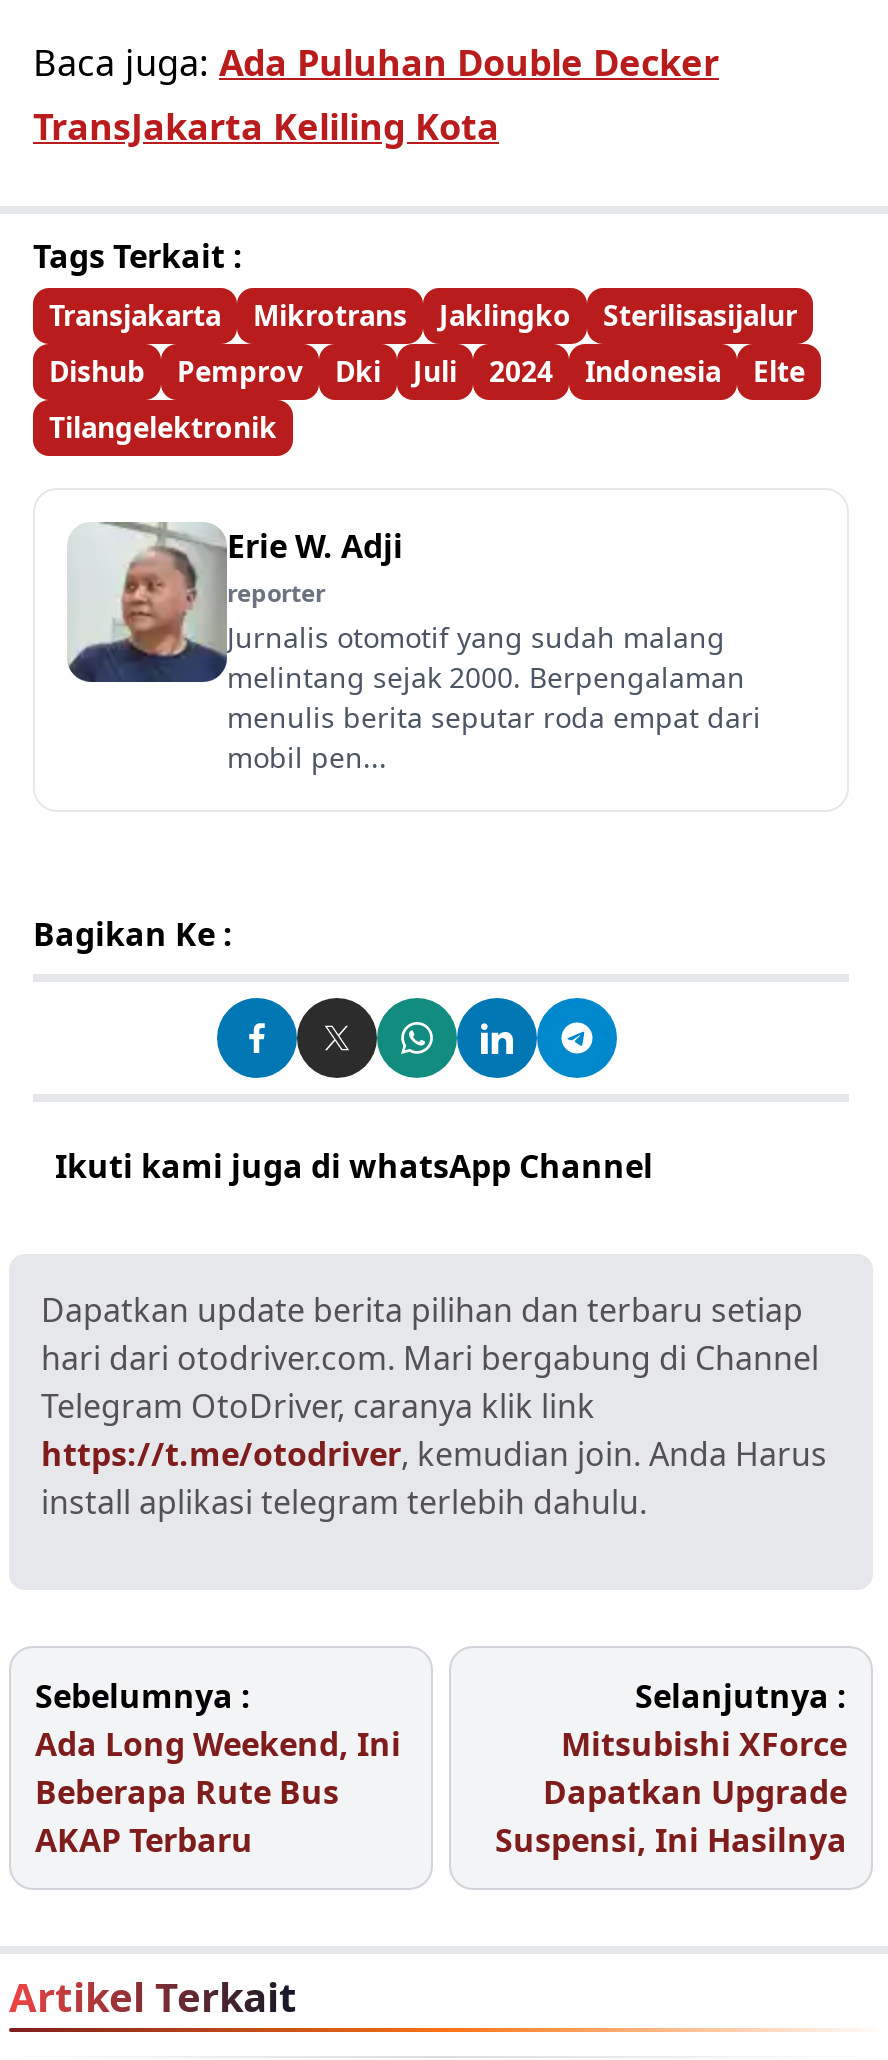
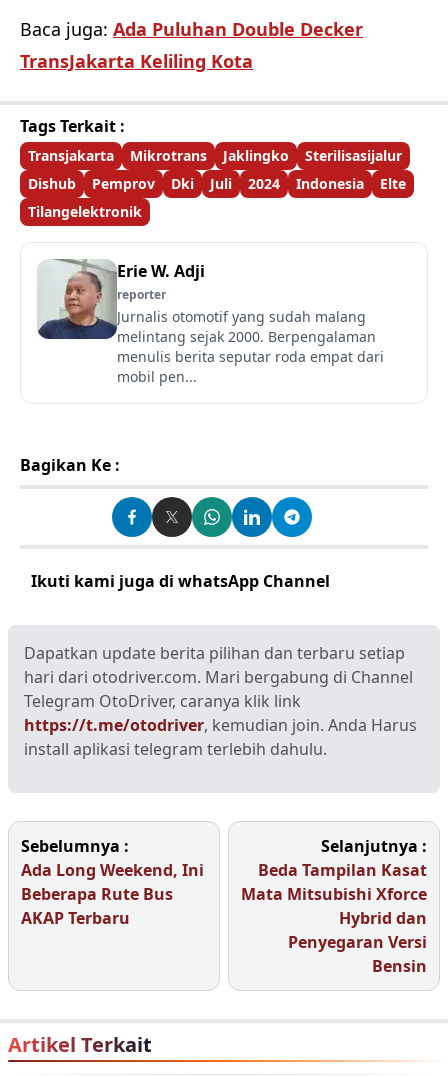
[495,1722,847,1862] Mitsubishi XForce | Dapatkan Upgrade | Suspensi, Ini Hasilnya -> [241,859,427,977] Beda Tampilan Kasat | Mata Mitsubishi Xforce | Hybrid dan | Penyegaran Versi | Bensin

